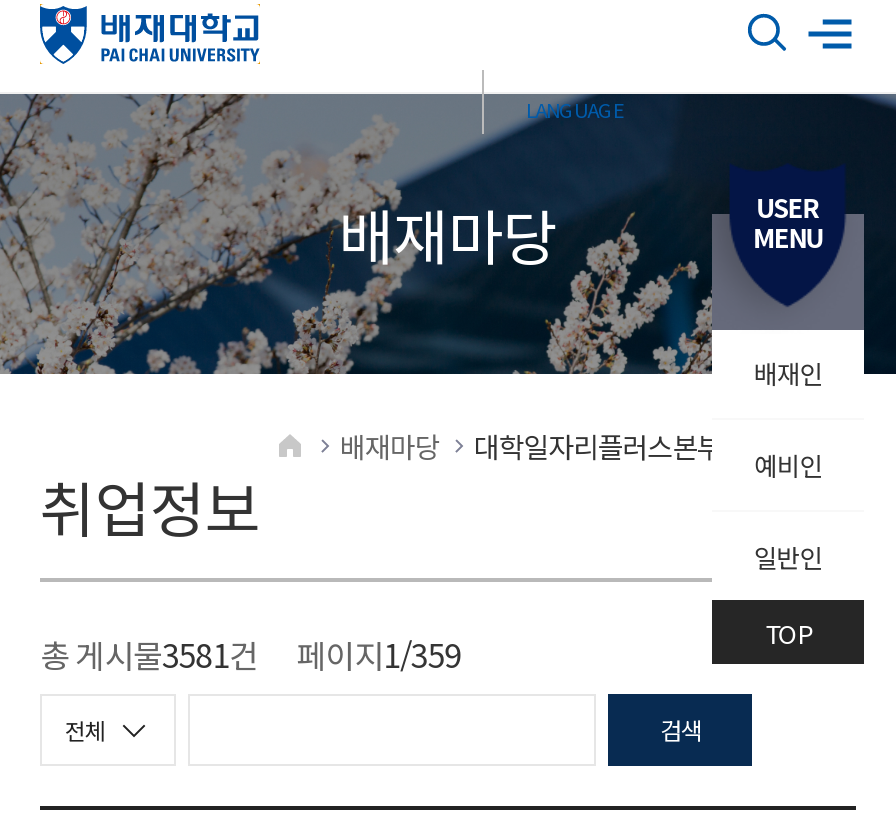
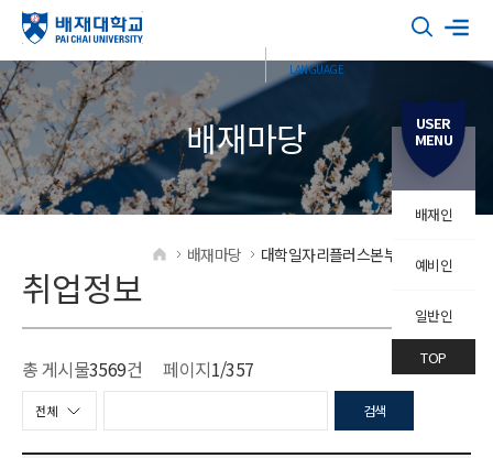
[40,630,258,678] 총 게시물3581건 -> [22,356,142,382] 총 게시물3569건
[297,630,461,678] 페이지1/359 -> [163,356,254,382] 페이지1/357

